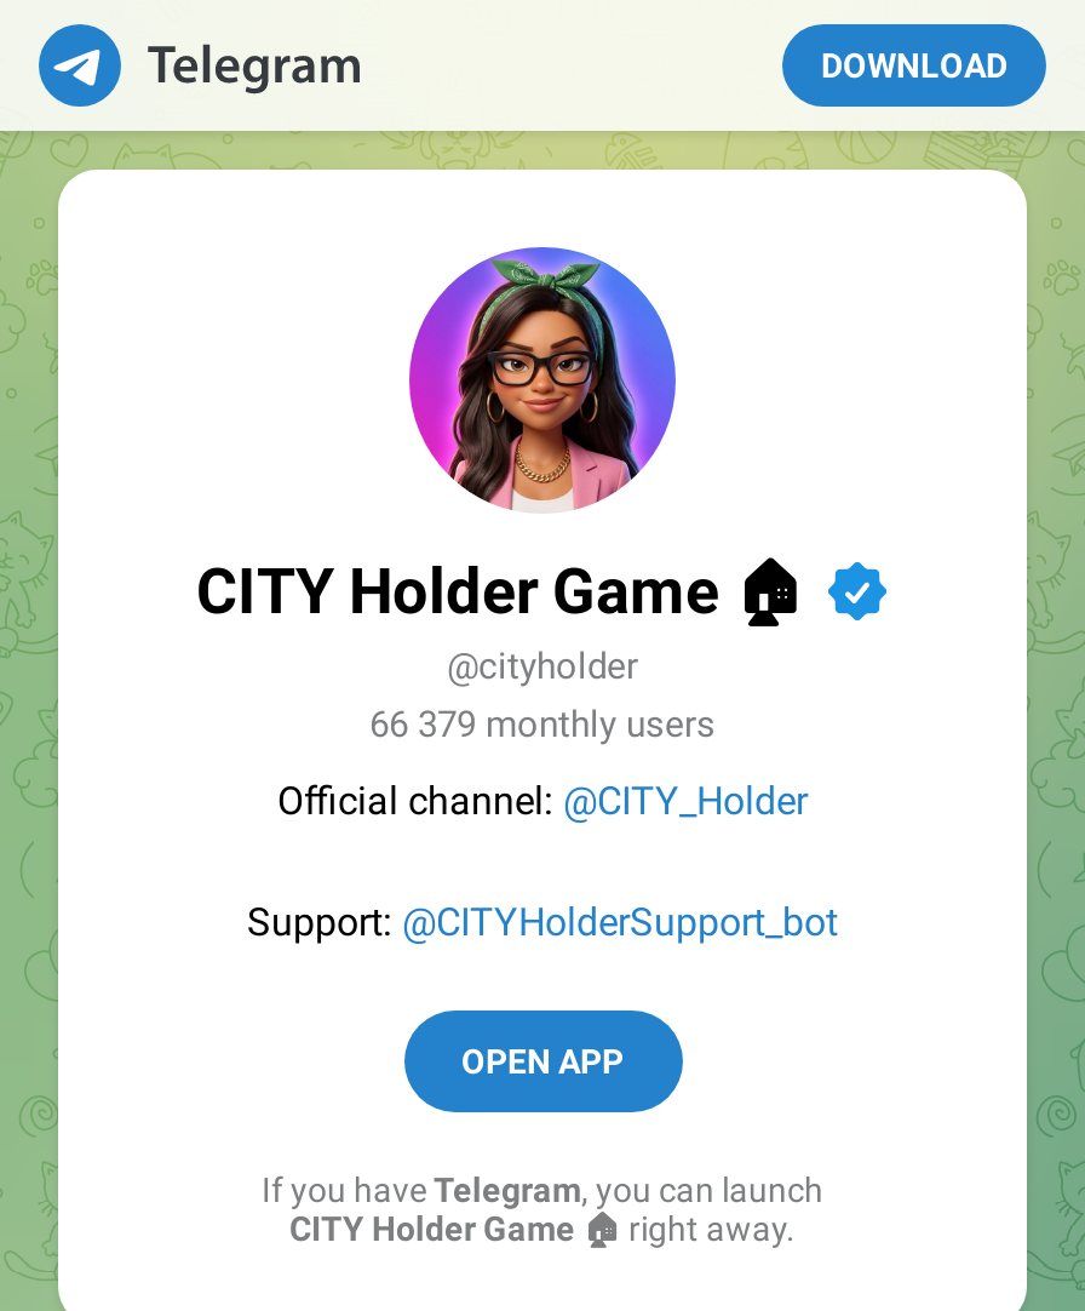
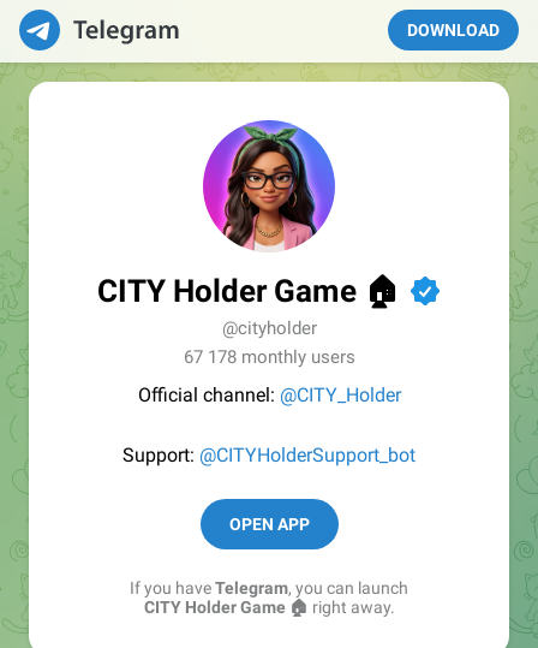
[369,703,716,746] 66 379 monthly users -> [183,346,355,368] 67 178 monthly users

